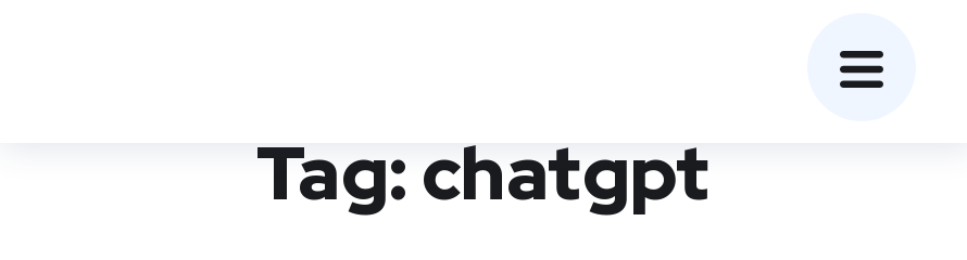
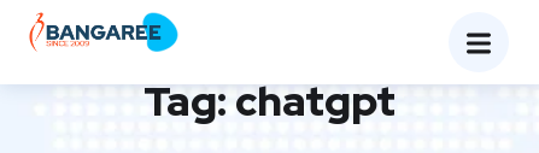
none -> [28,11,180,53] [image]

